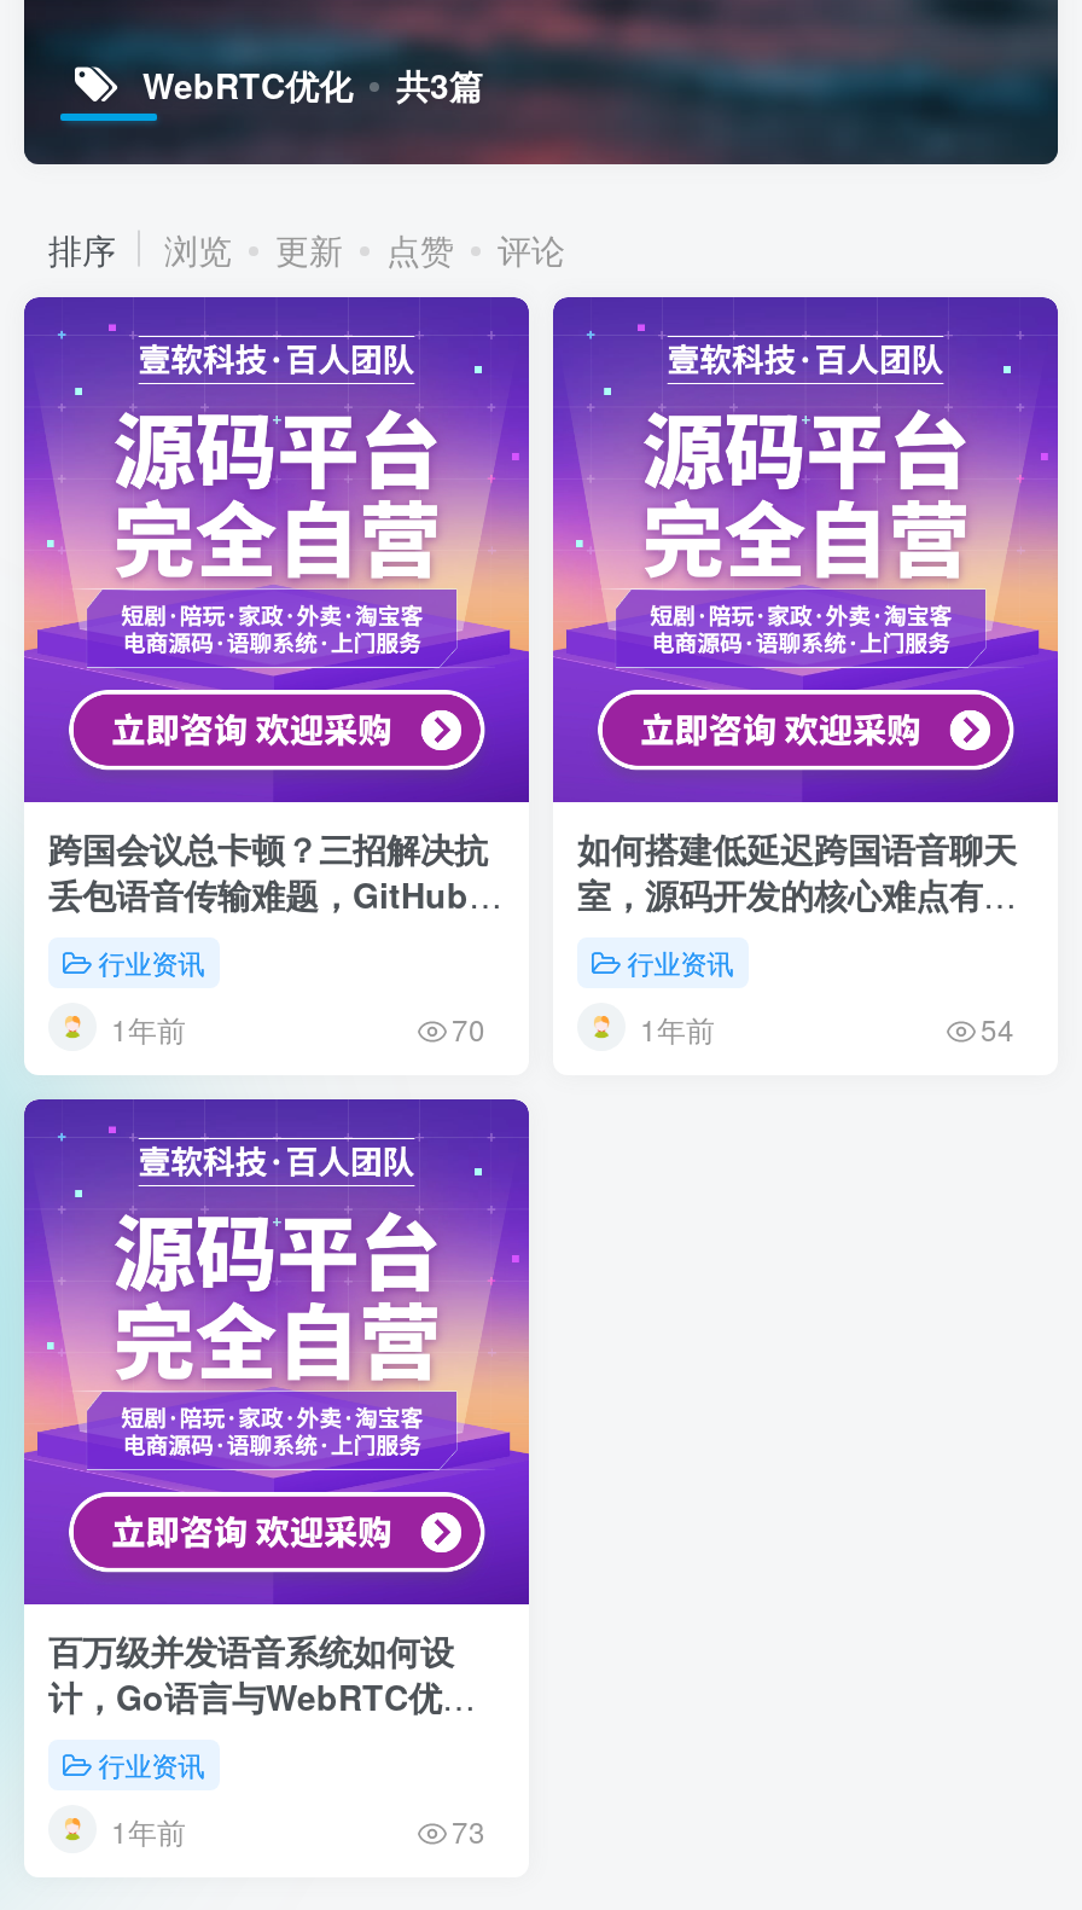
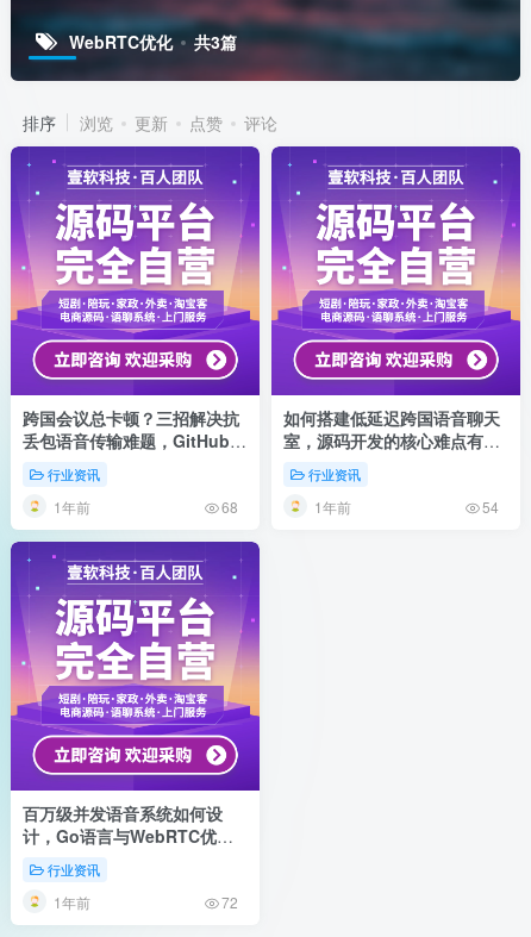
[452,1008,485,1049] 70 -> [221,497,238,517] 68
[452,1811,485,1852] 73 -> [221,892,238,912] 72

